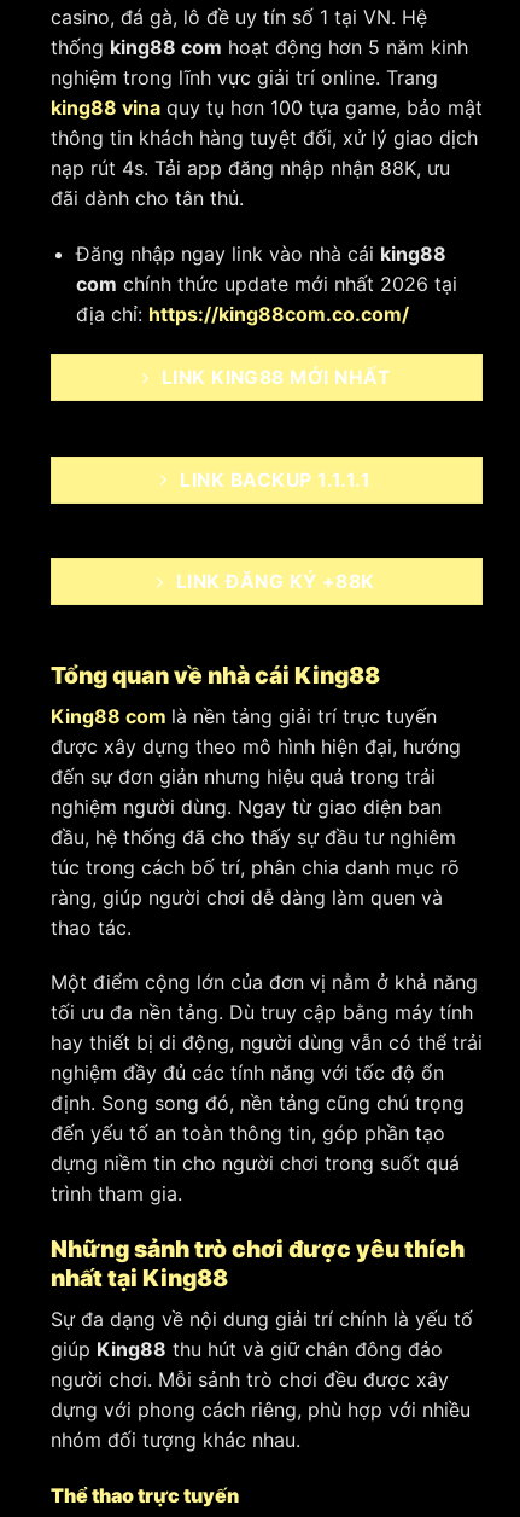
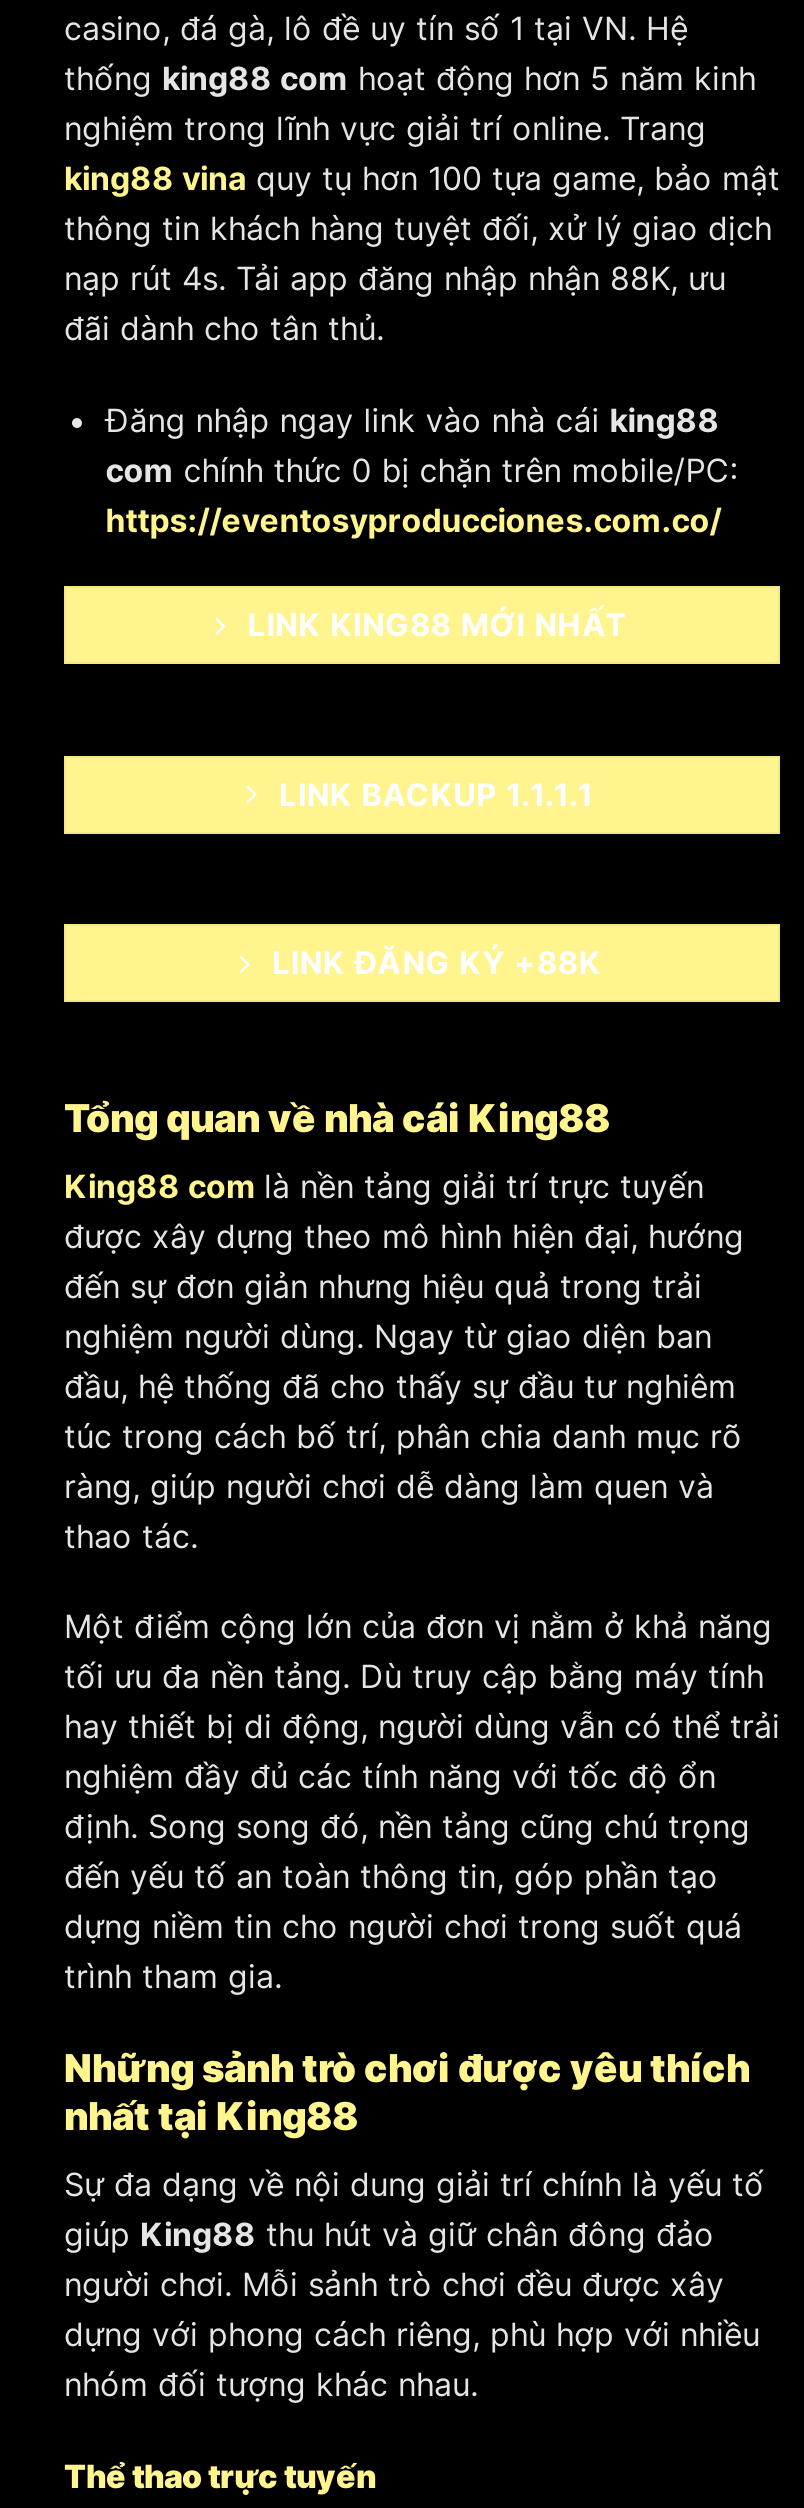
[76,271,457,326] com chính thức update mới nhất 2026 tại | địa chỉ: https://king88com.co.com/ -> [106,449,738,539] com chính thức 0 bị chặn trên mobile/PC: | https://eventosyproducciones.com.co/

